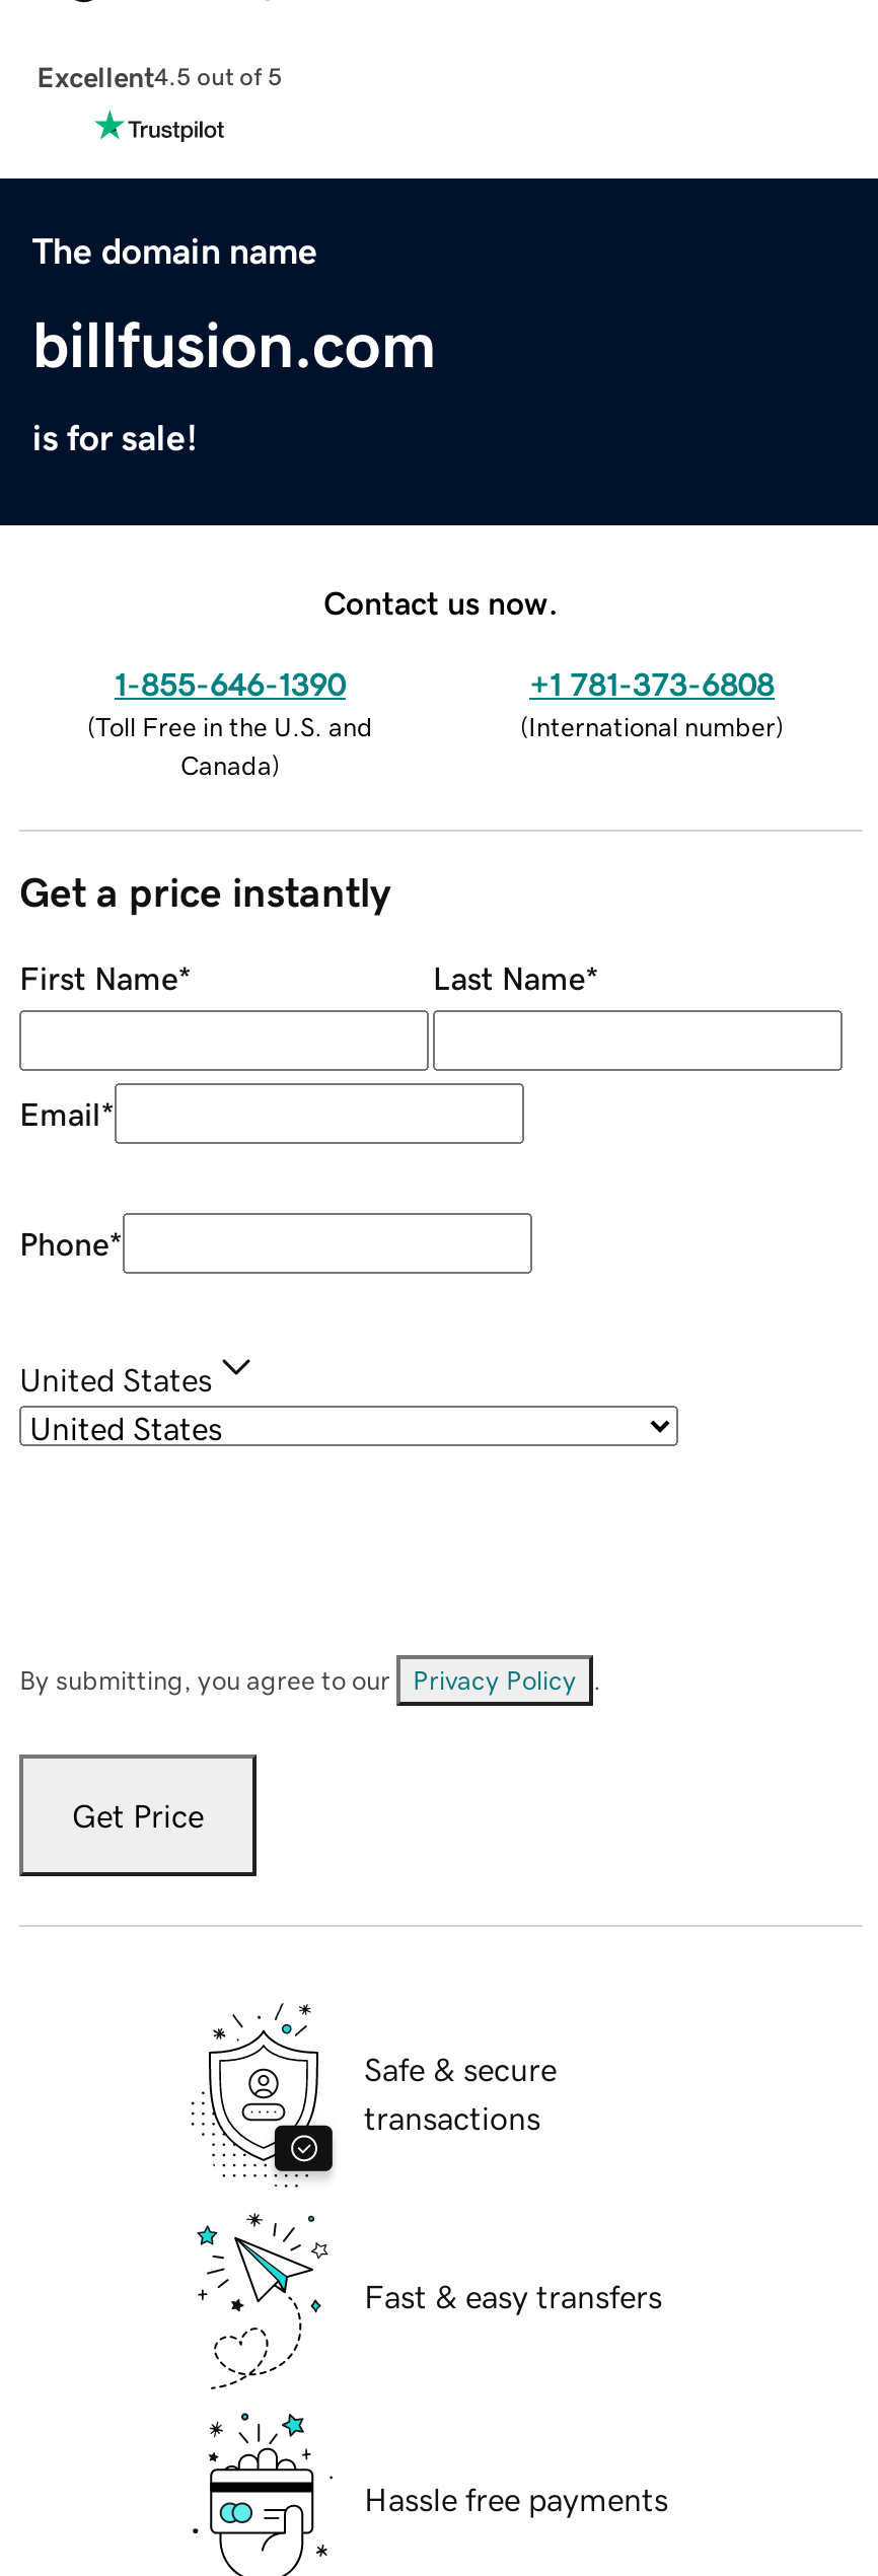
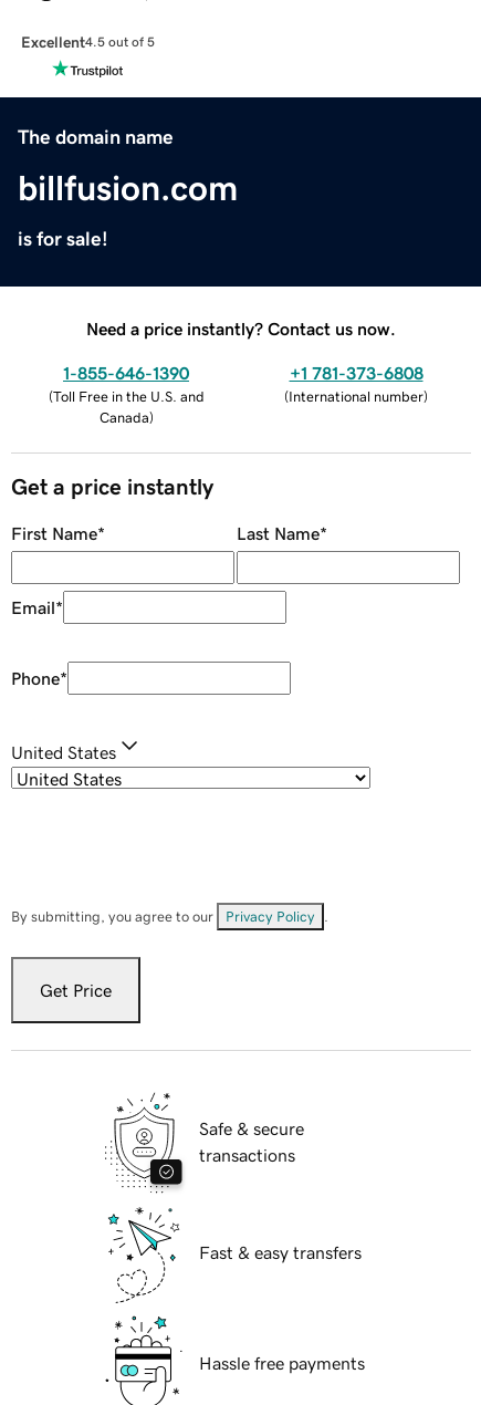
[323,585,559,618] Contact us now. -> [86,319,396,337] Need a price instantly? Contact us now.

